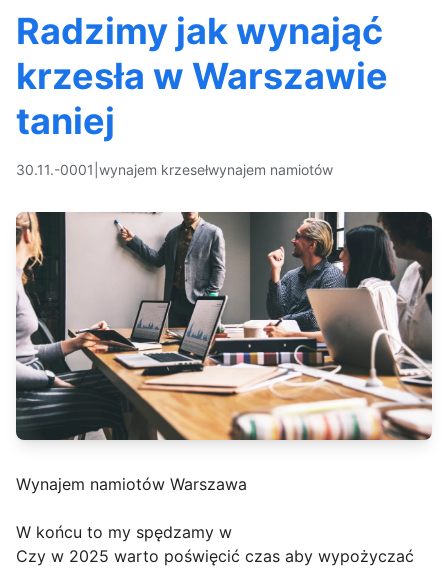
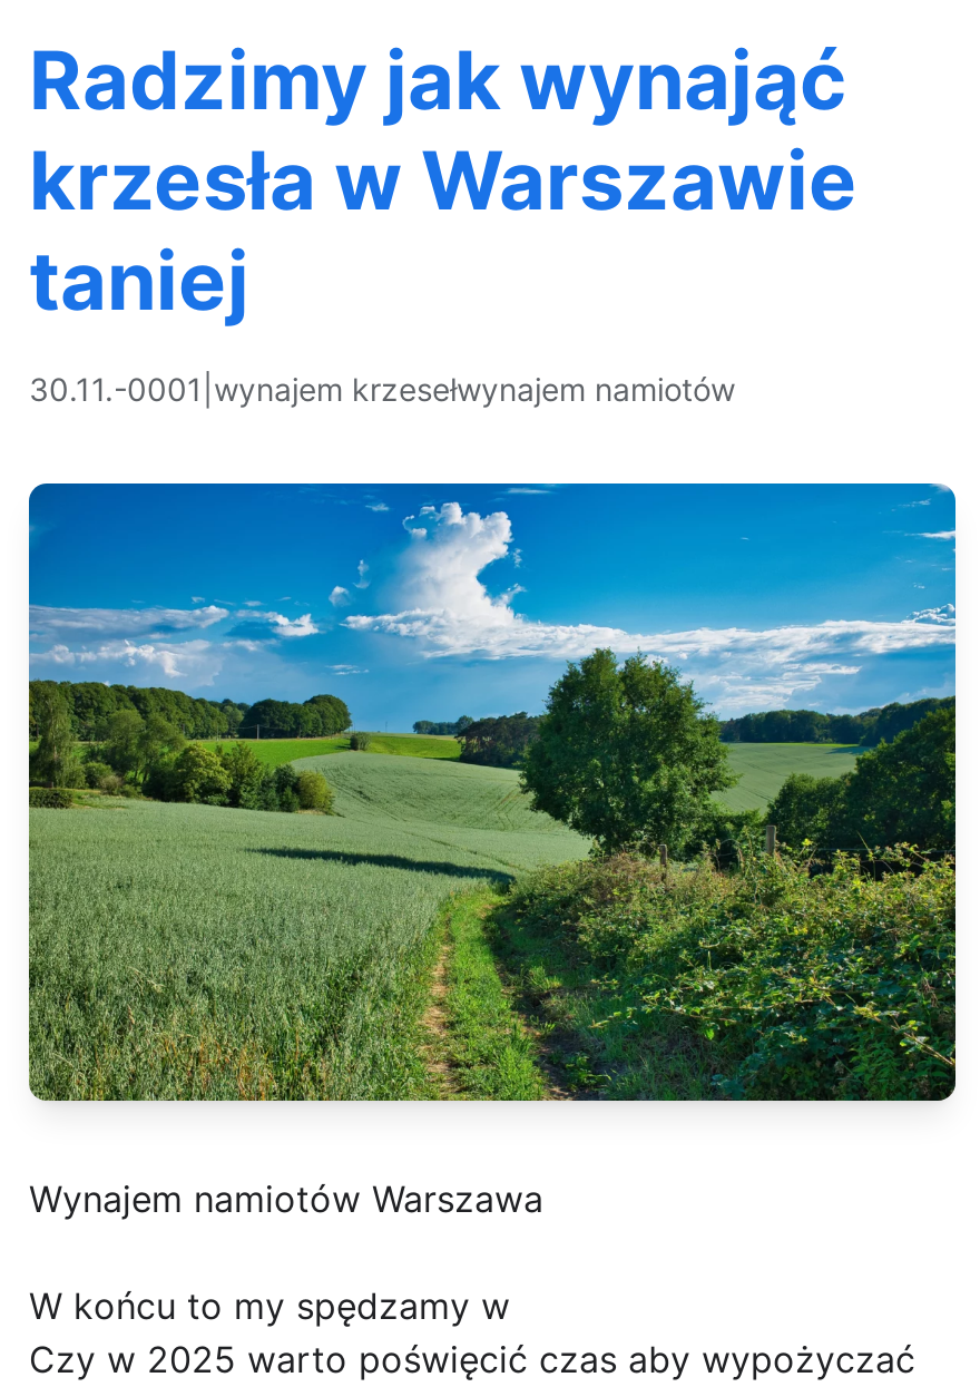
[15,211,433,441] [image] -> [27,481,958,1103] [image]

